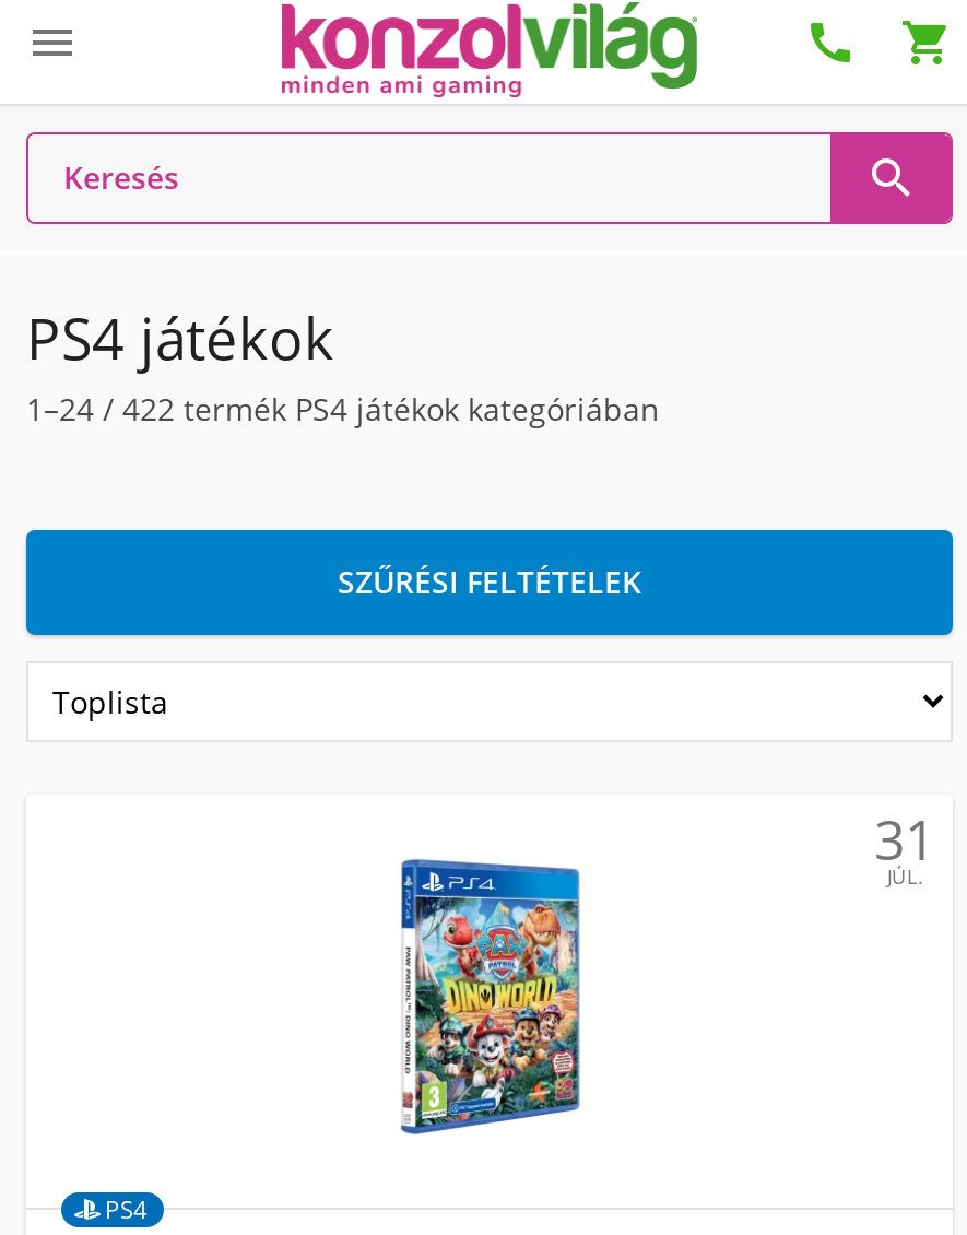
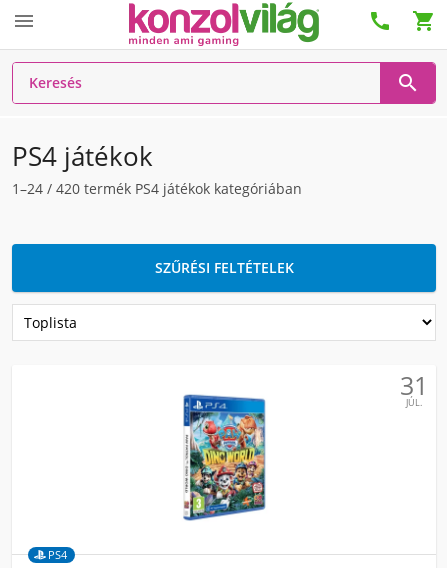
[26,388,660,430] 1–24 / 422 termék PS4 játékok kategóriában -> [12,179,302,198] 1–24 / 420 termék PS4 játékok kategóriában

